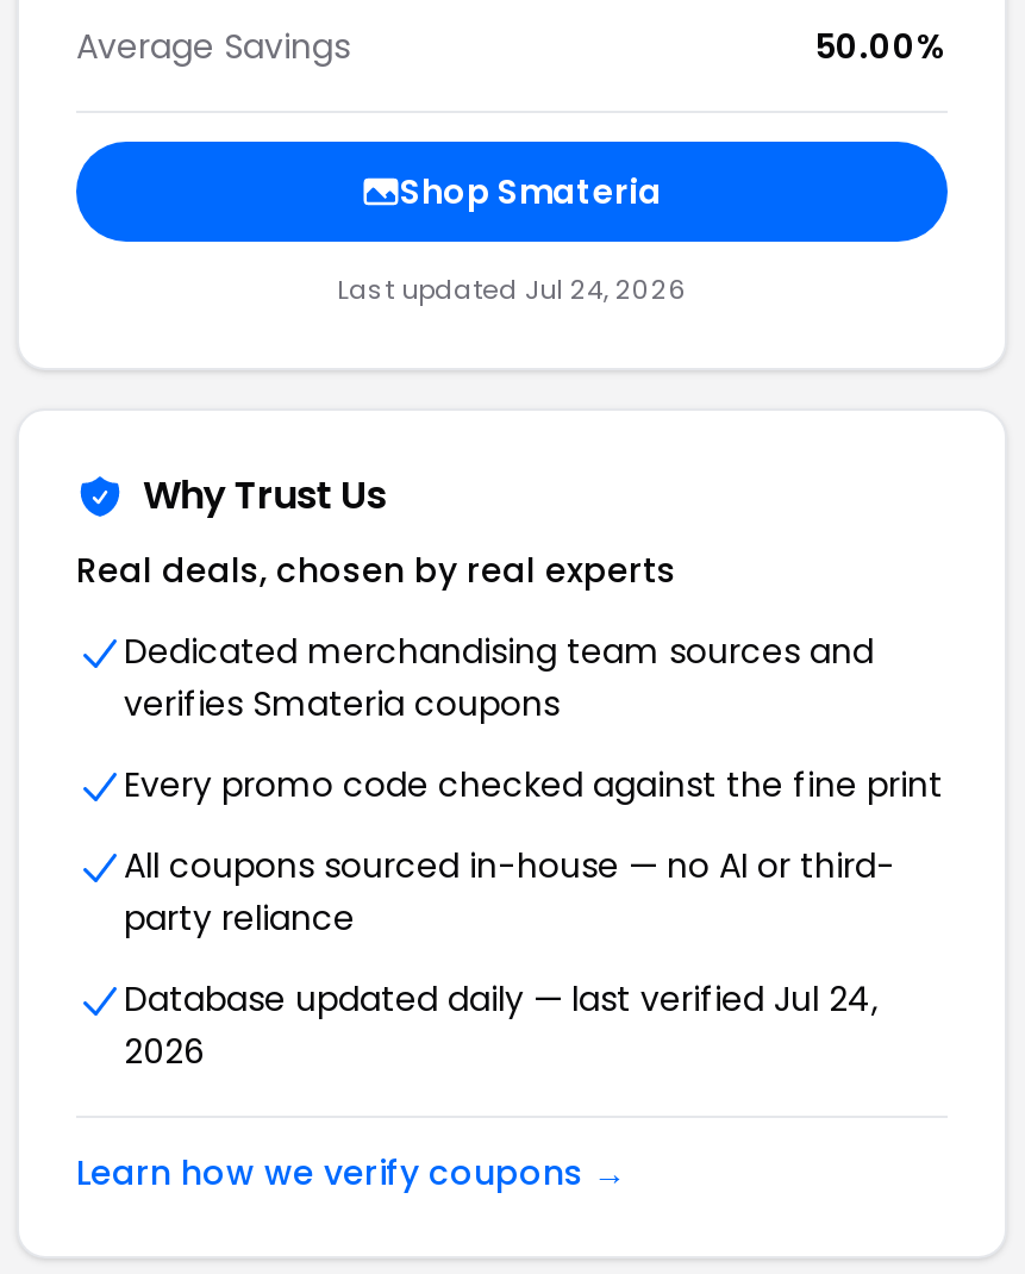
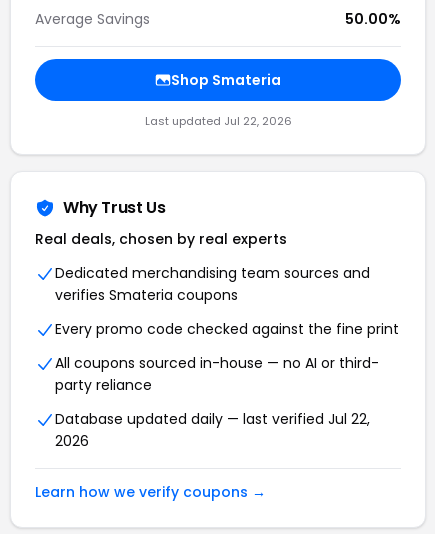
[337,269,687,307] Last updated Jul 24, 2026 -> [144,113,291,129] Last updated Jul 22, 2026
[124,974,879,1022] Database updated daily — last verified Jul 24, -> [55,409,370,429] Database updated daily — last verified Jul 22,

